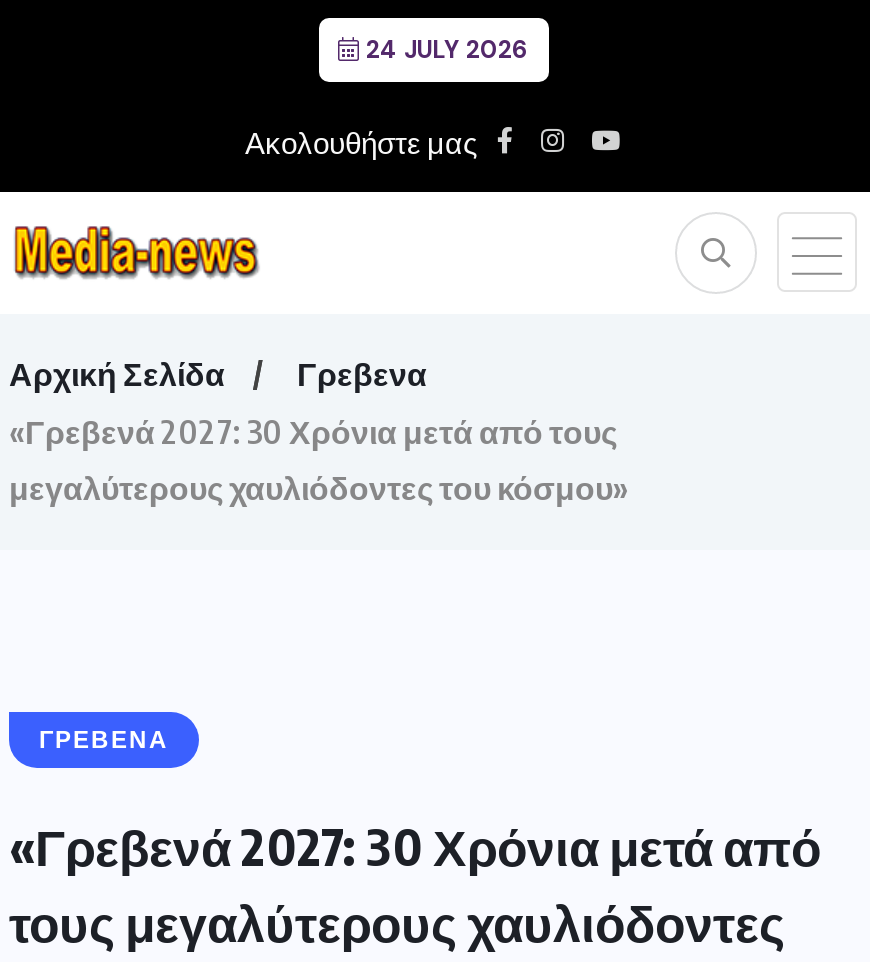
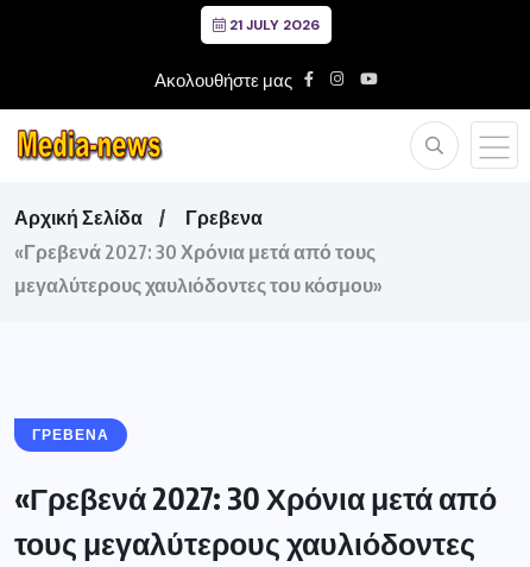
[360,34,528,66] 24 JULY 2026 -> [226,15,320,34] 21 JULY 2026

